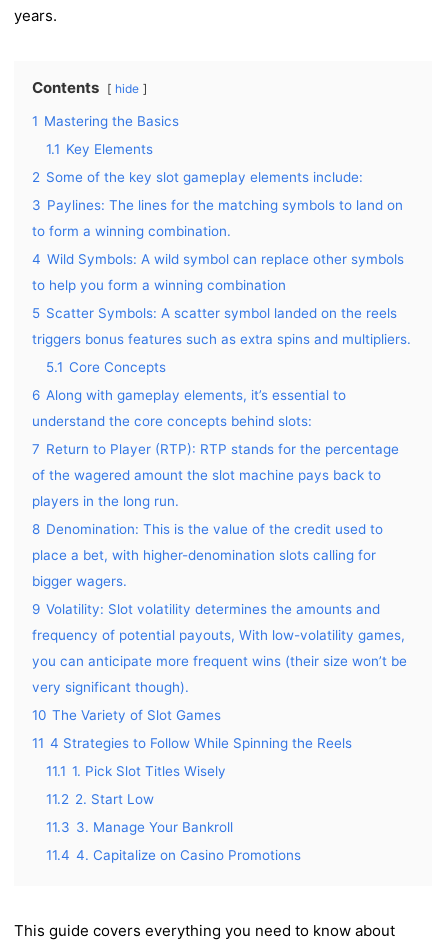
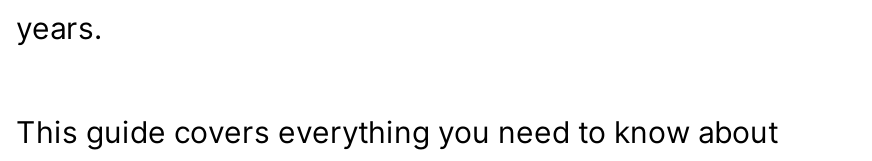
[32,78,411,863] Contents | hide | 1 Mastering the Basics | 1.1 Key Elements | 2 Some of the key slot gameplay elements include: | 3 Paylines: The lines for the matching symbols to land on | to form a winning combination. | 4 Wild Symbols: A wild symbol can replace other symbols | to help you form a winning combination | 5 Scatter Symbols: A scatter symbol landed on the reels | triggers bonus features such as extra spins and multipliers. | 5.1 Core Concepts | 6 Along with gameplay elements, it’s essential to | understand the core concepts behind slots: | 7 Return to Player (RTP): RTP stands for the percentage | of the wagered amount the slot machine pays back to | players in the long run. | 8 Denomination: This is the value of the credit used to | place a bet, with higher-denomination slots calling for | bigger wagers. | 9 Volatility: Slot volatility determines the amounts and | frequency of potential payouts, With low-volatility games, | you can anticipate more frequent wins (their size won’t be | very significant though). | 10 The Variety of Slot Games | 11 4 Strategies to Follow While Spinning the Reels | 11.1 1. Pick Slot Titles Wisely | 11.2 2. Start Low | 11.3 3. Manage Your Bankroll | 11.4 4. Capitalize on Casino Promotions -> none

